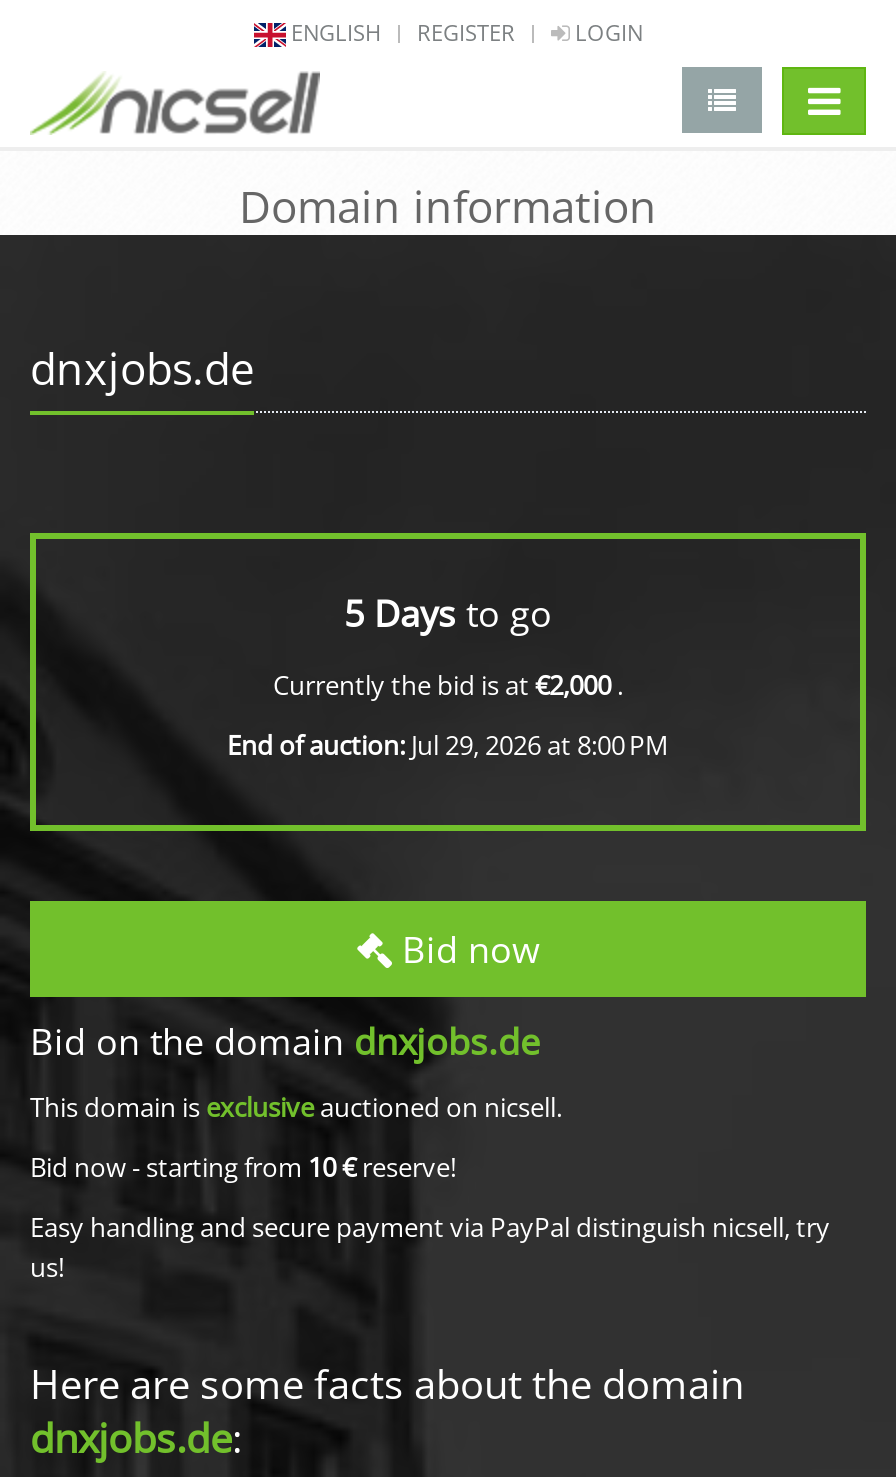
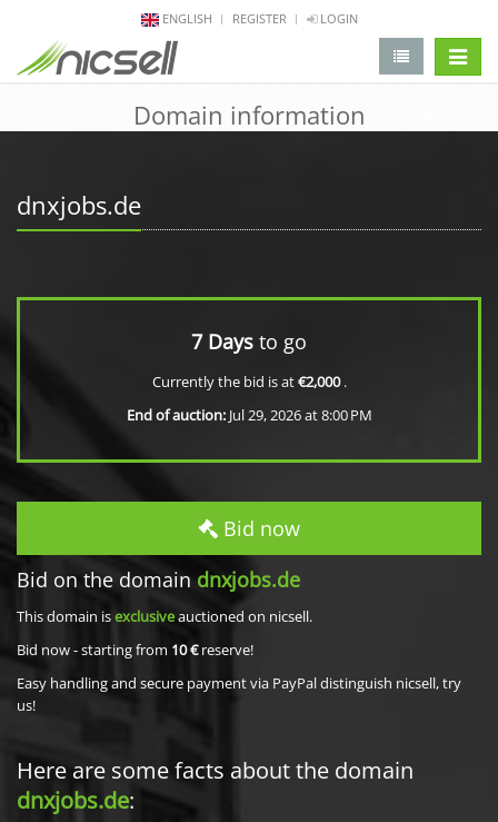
[344,589,552,637] 5 Days to go -> [191,328,307,355] 7 Days to go

